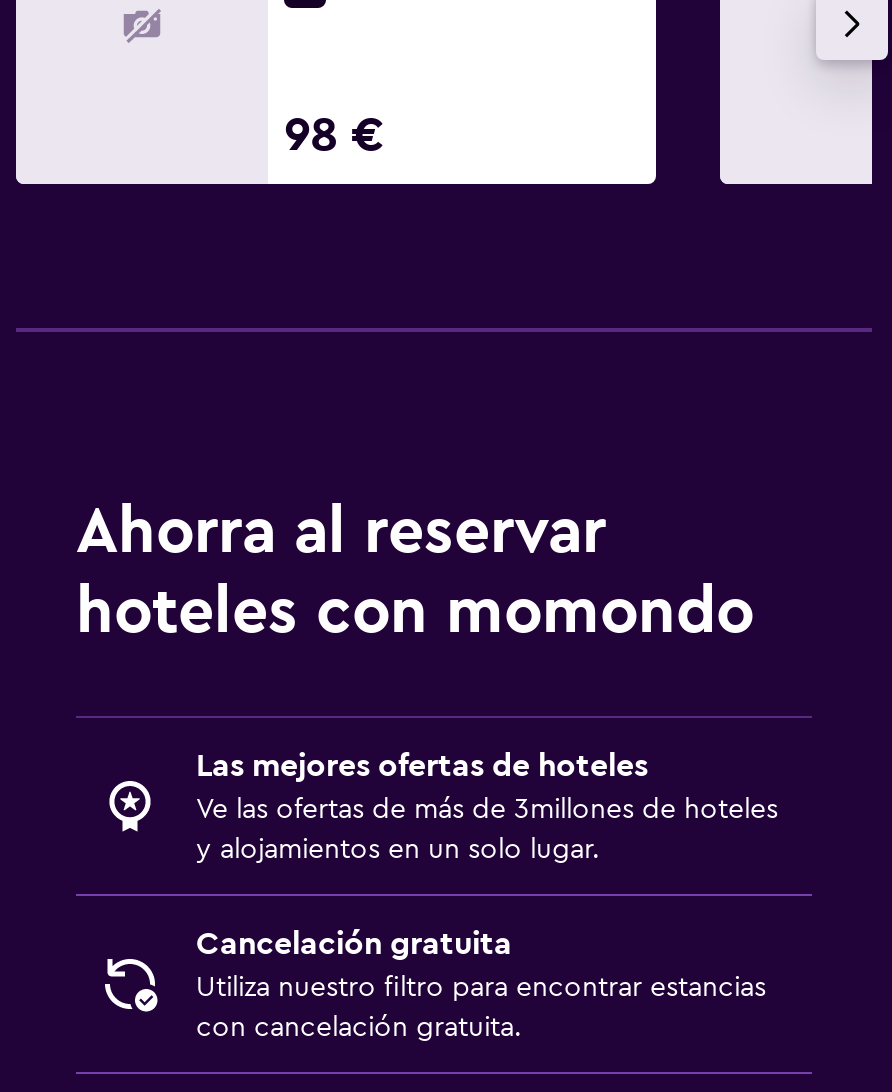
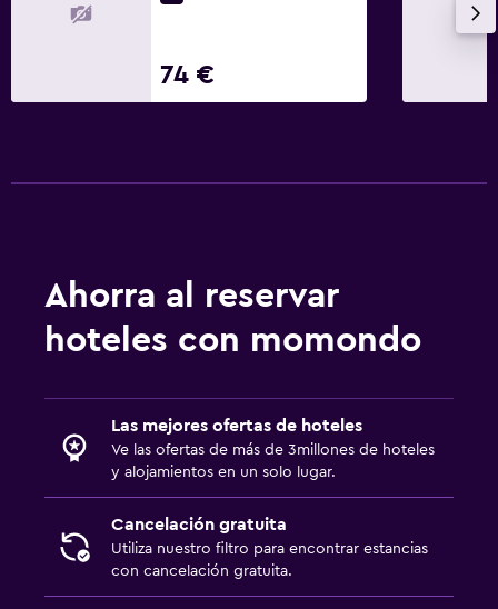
[284,111,384,159] 98 € -> [160,62,215,88] 74 €

